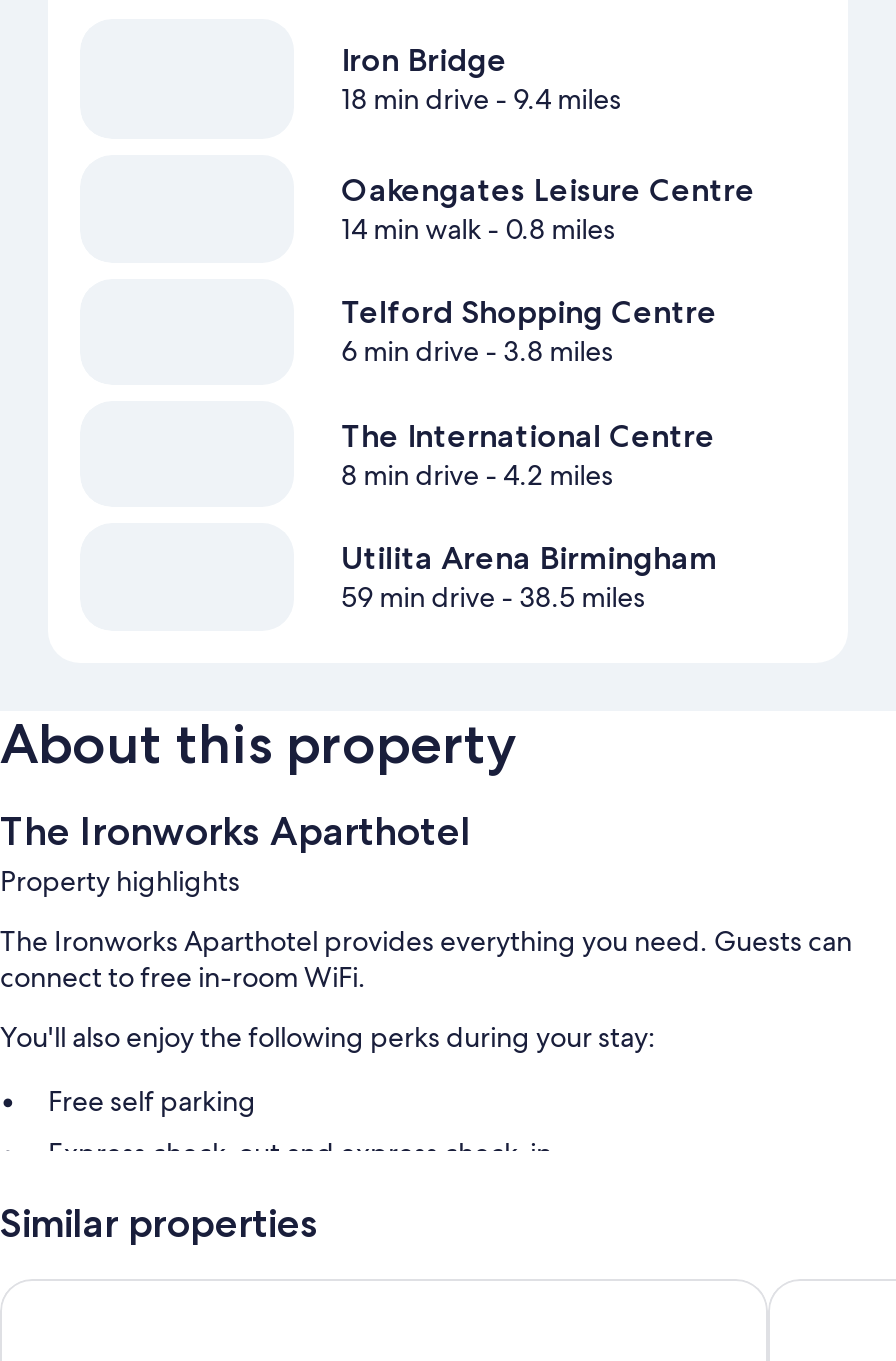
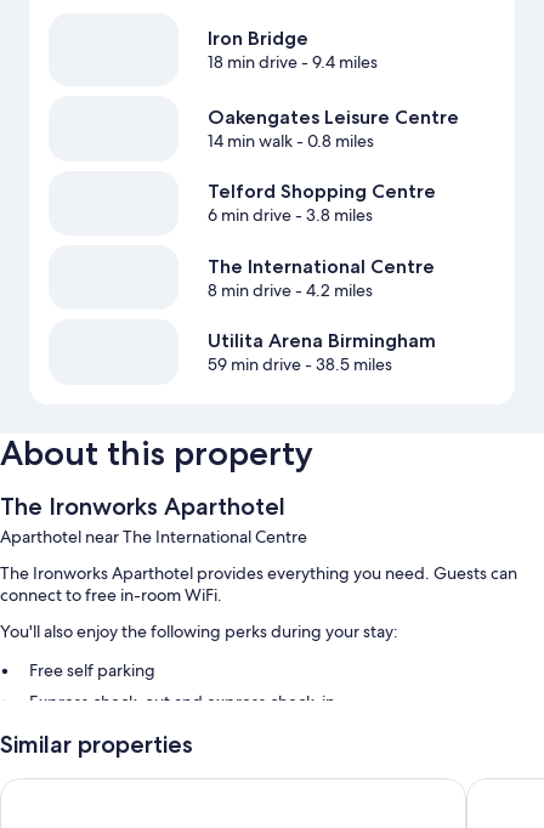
[0,862,240,898] Property highlights -> [0,525,307,547] Aparthotel near The International Centre

